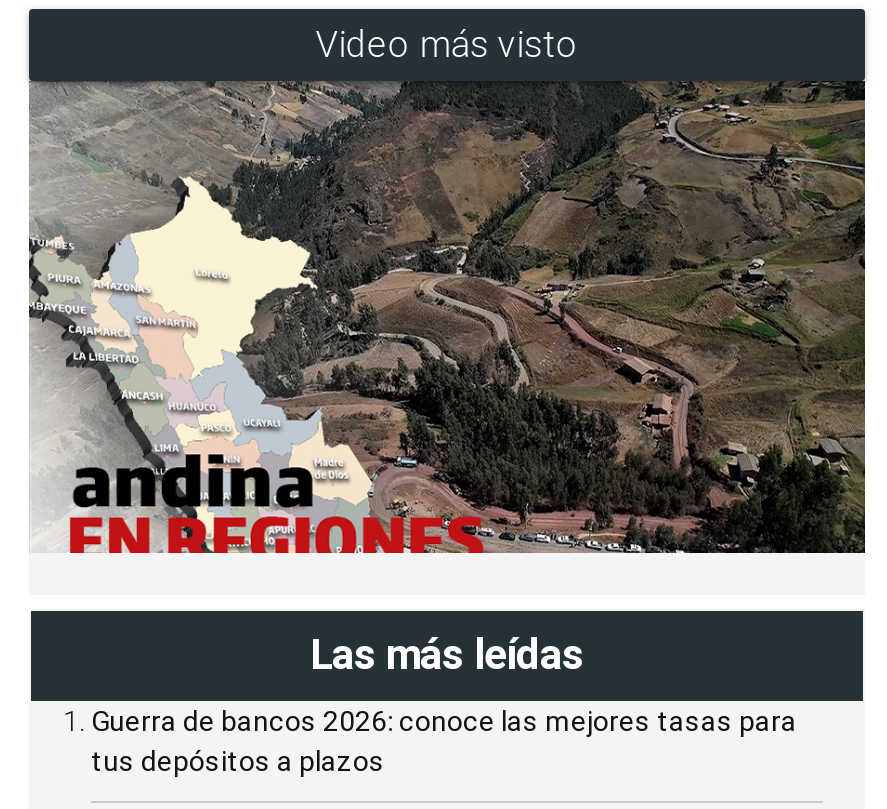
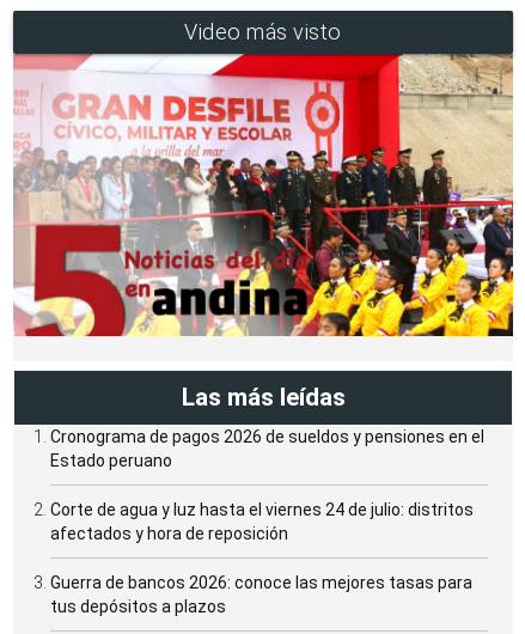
[27,81,867,555] [image] -> [13,53,514,337] [image]
none -> [50,427,484,543] Cronograma de pagos 2026 de sueldos y pensiones en el | Estado peruano | Corte de agua y luz hasta el viernes 24 de julio: distritos | afectados y hora de reposición

